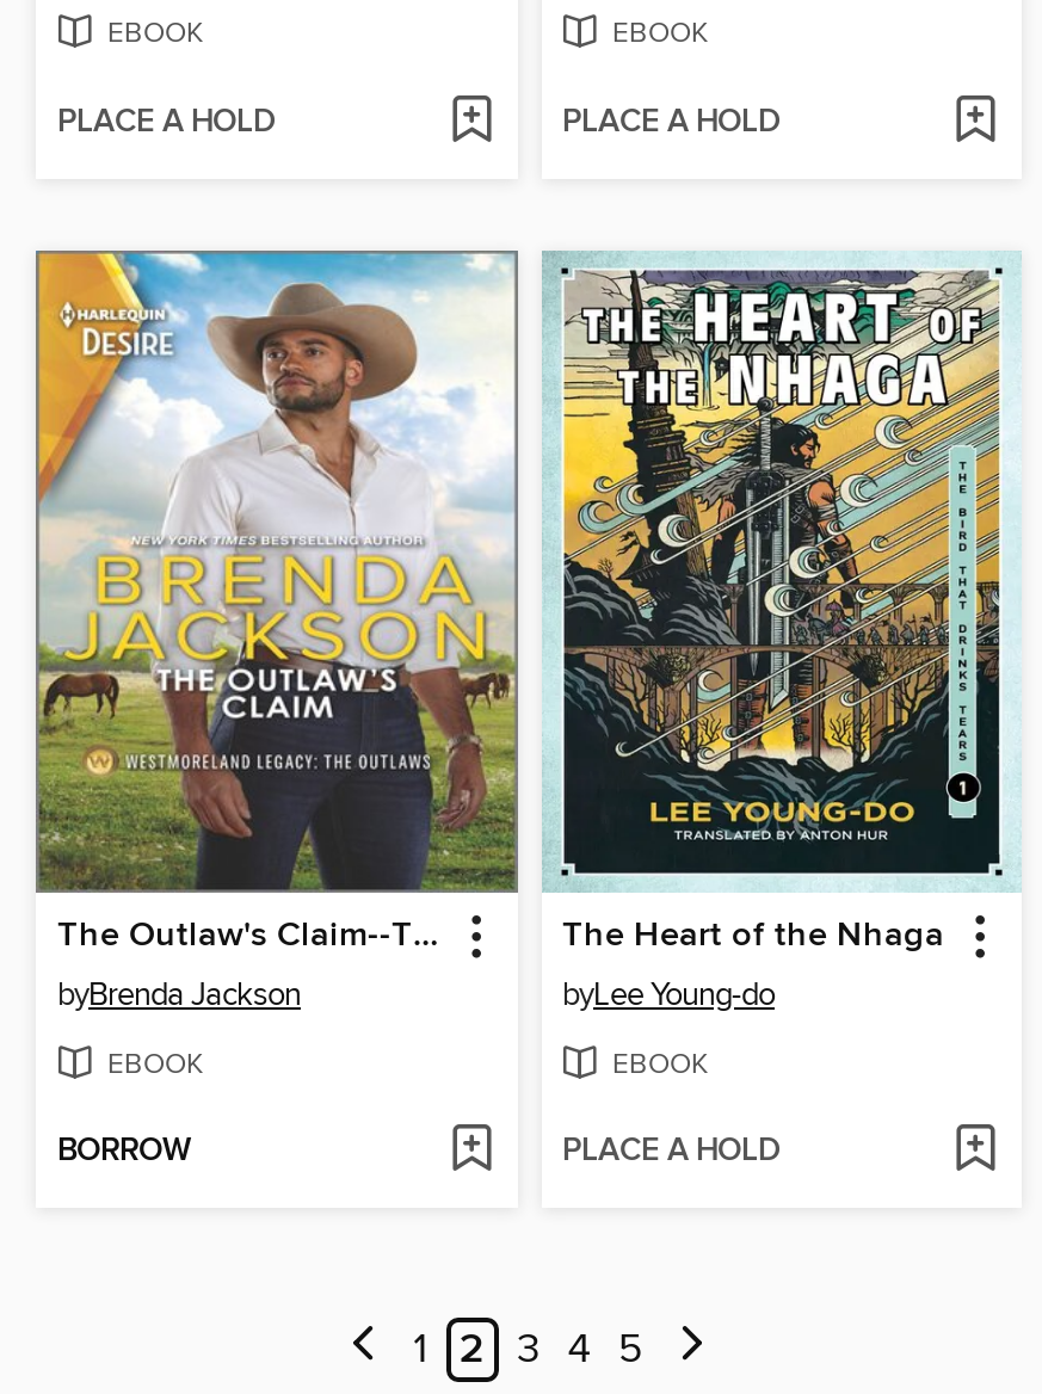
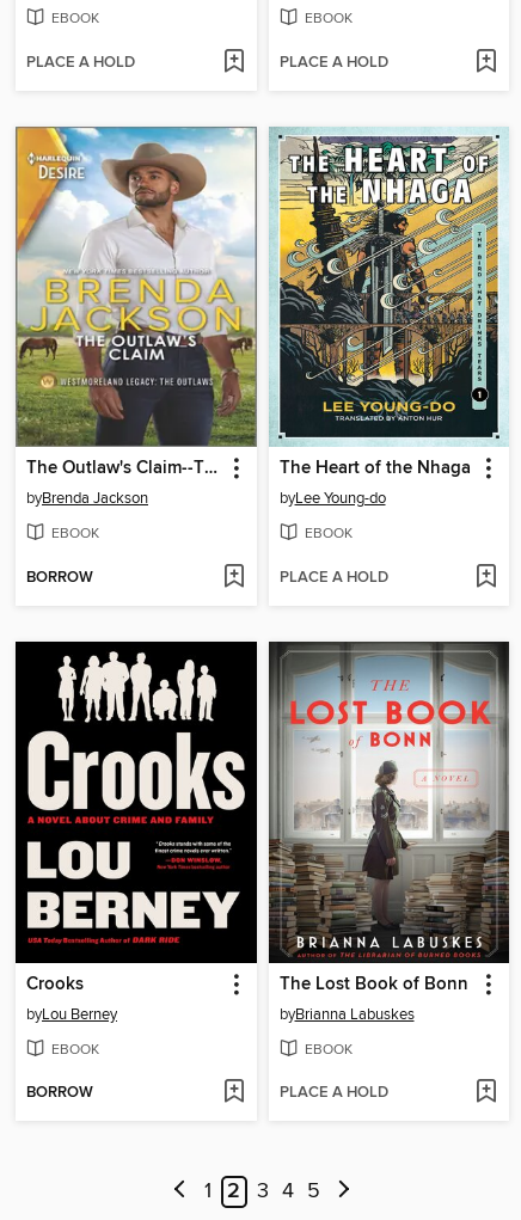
none -> [16,640,257,1103] [image] | Crooks | byLou Berney | EBOOK | BORROW
none -> [268,640,510,1103] [image] | The Lost Book of Bonn | byBrianna Labuskes | EBOOK | PLACE A HOLD

